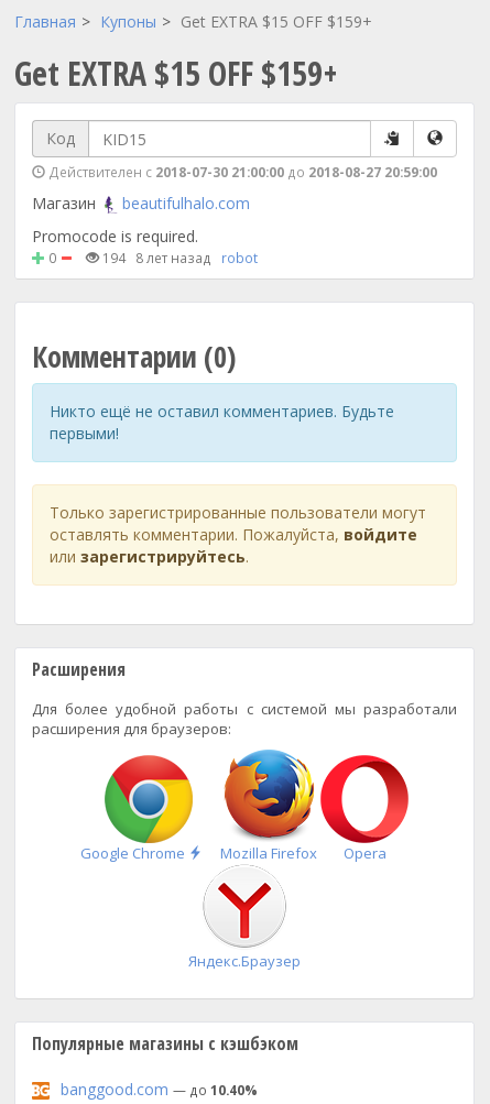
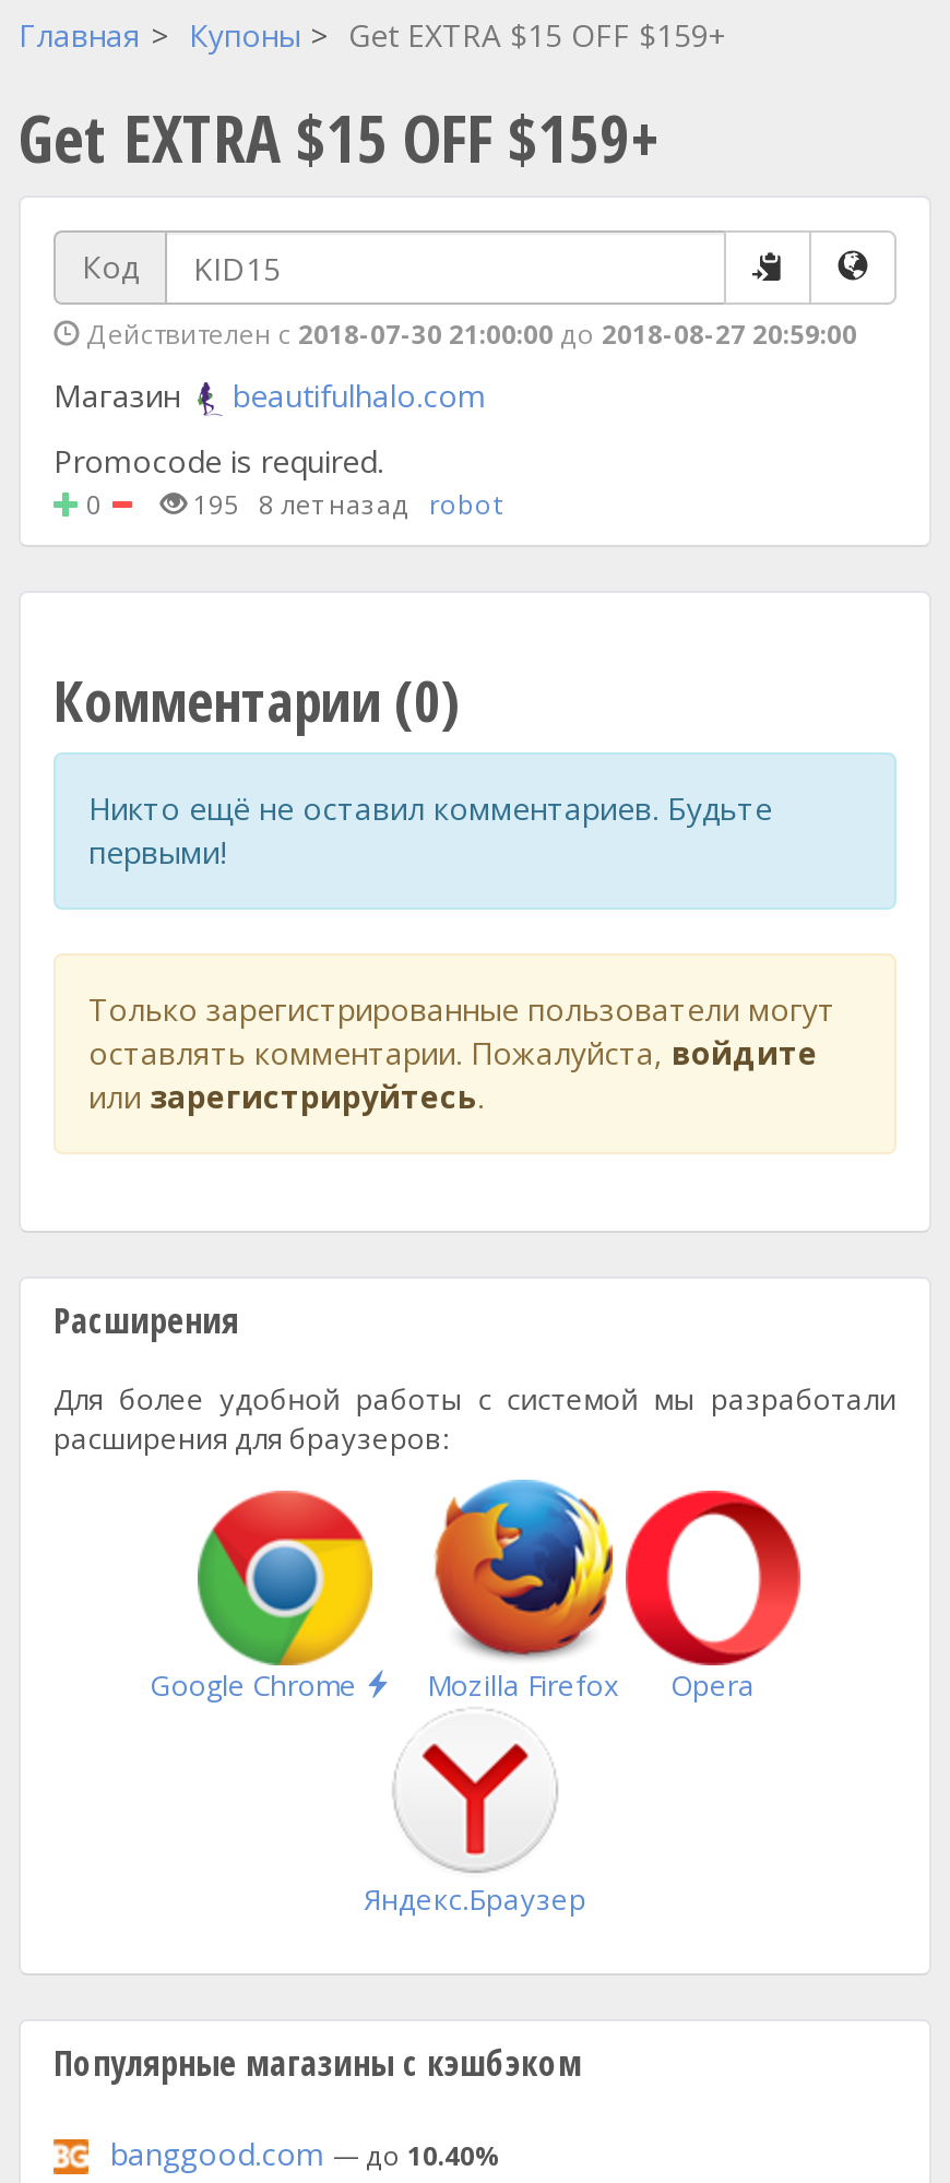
[99,249,258,266] 194 8 лет назад robot -> [187,486,501,521] 195 8 лет назад robot

